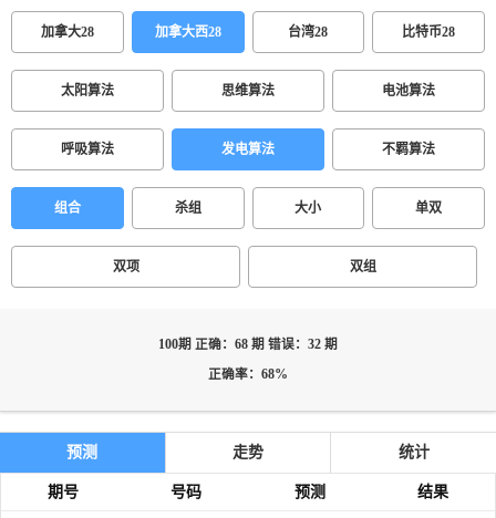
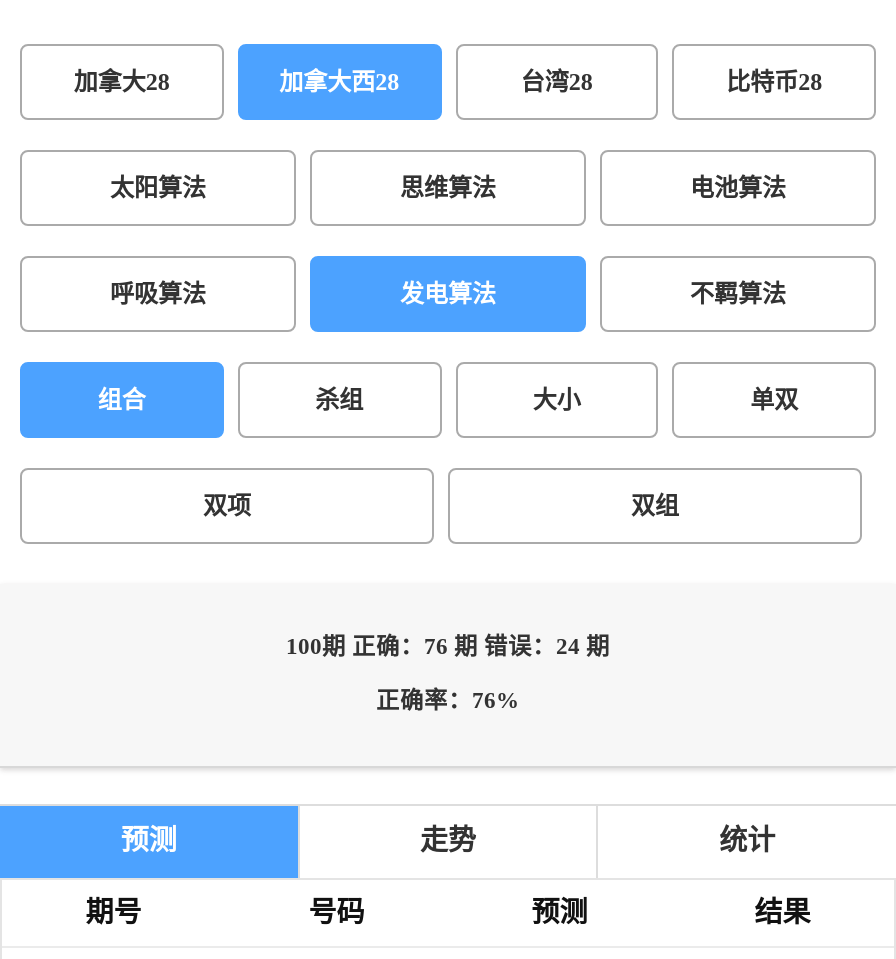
[158,338,338,352] 100期 正确：68 期 错误：32 期 -> [286,634,610,660] 100期 正确：76 期 错误：24 期
[208,367,288,382] 正确率：68% -> [376,688,520,714] 正确率：76%

